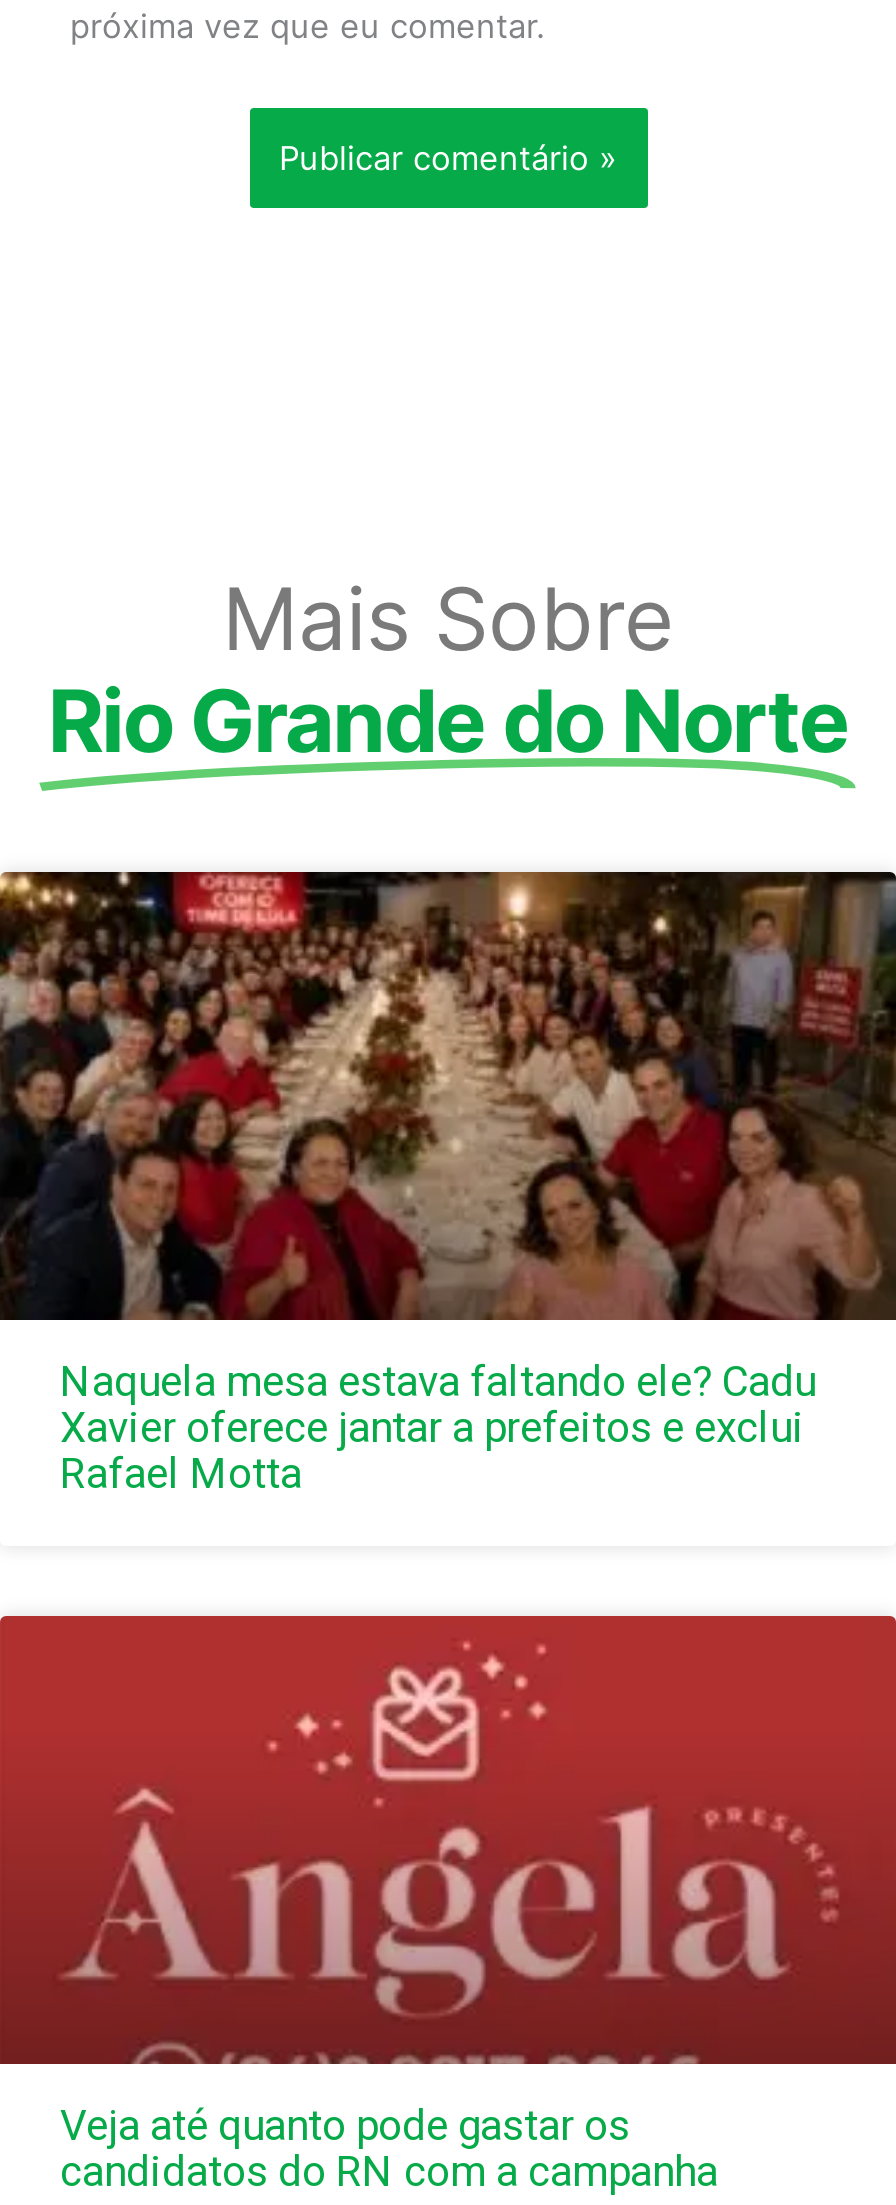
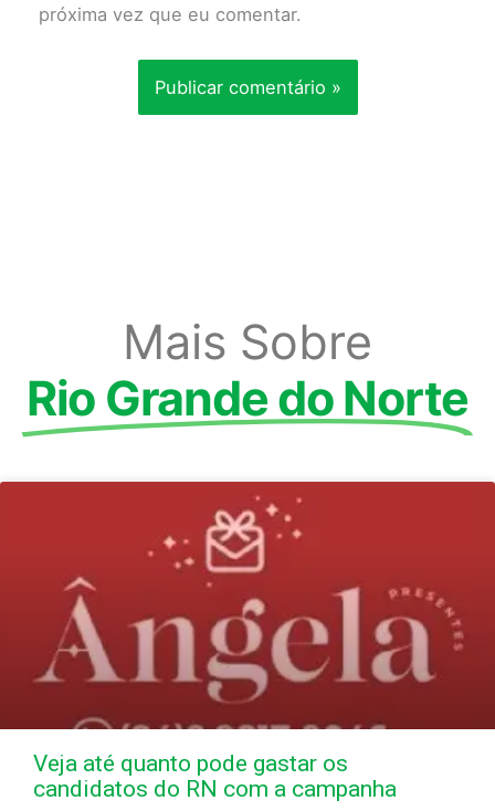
[6,870,890,1497] [image] | Naquela mesa estava faltando ele? Cadu | Xavier oferece jantar a prefeitos e exclui | Rafael Motta -> none

